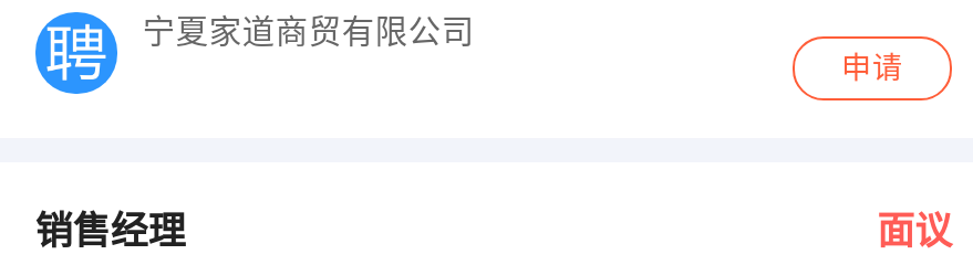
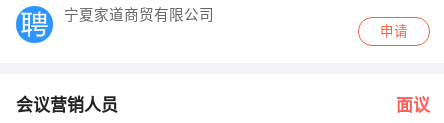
[35,210,186,252] 销售经理 -> [16,96,118,115] 会议营销人员

